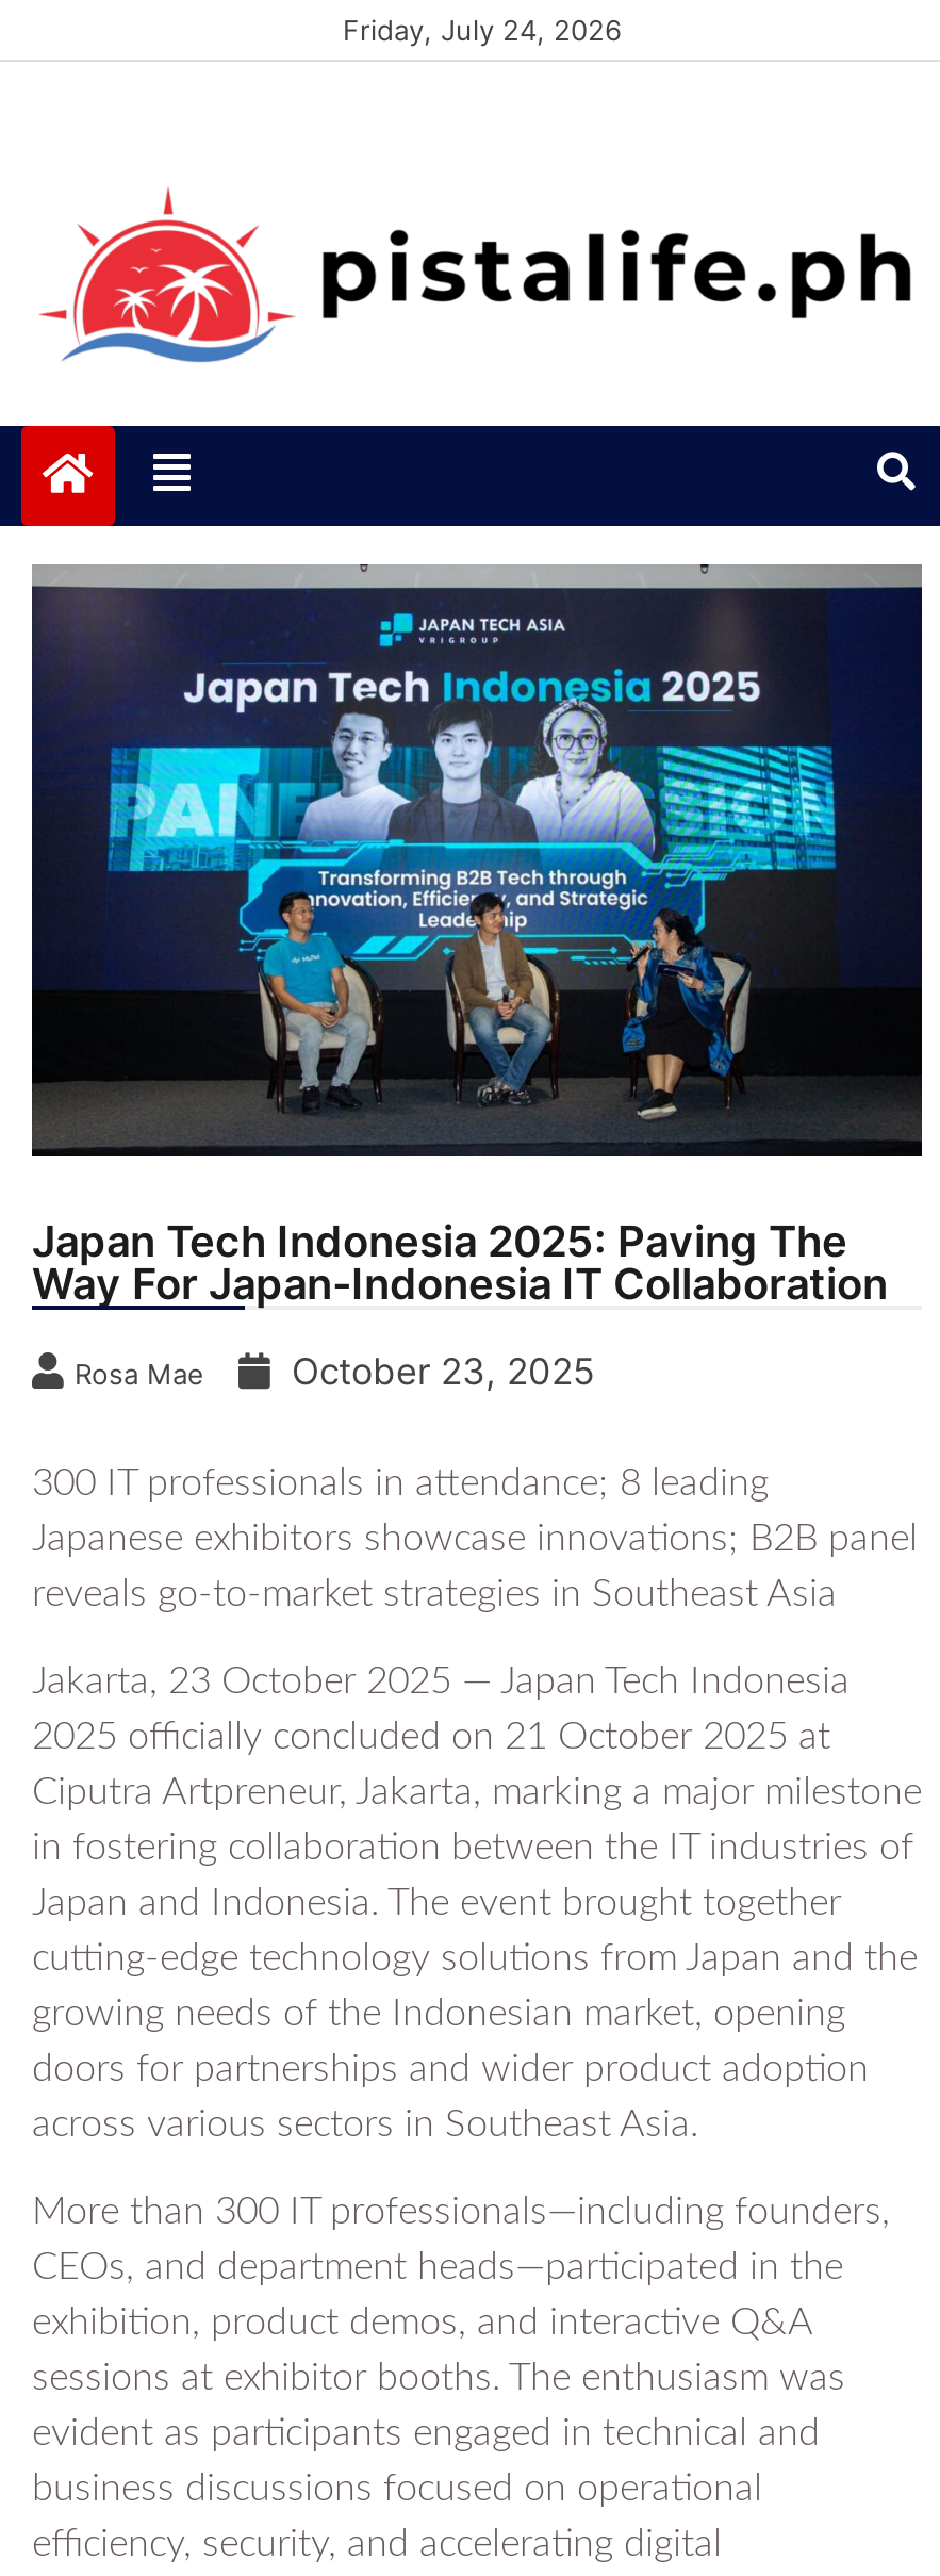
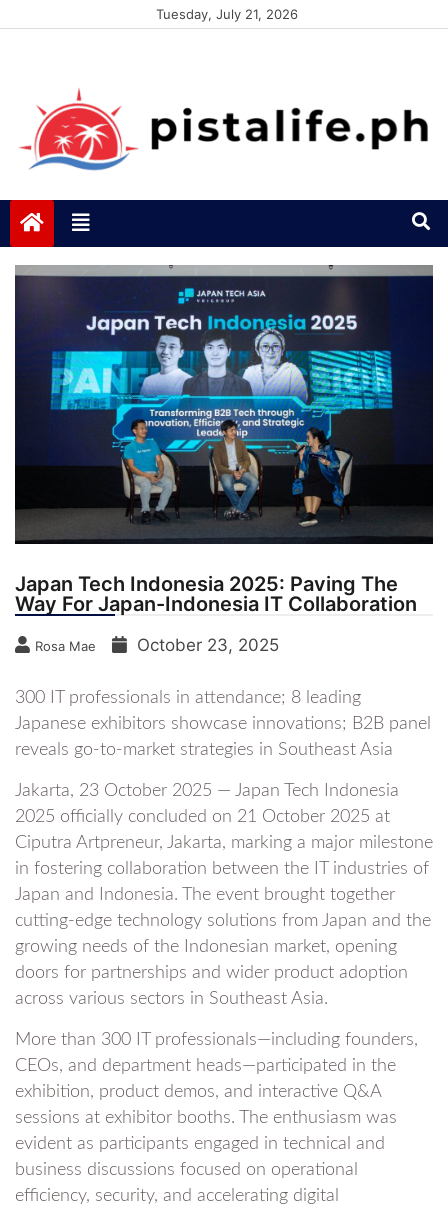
[343,13,622,47] Friday, July 24, 2026 -> [155,6,297,22] Tuesday, July 21, 2026

